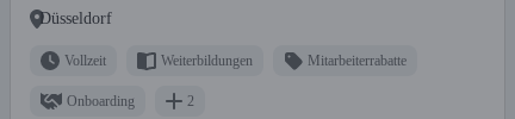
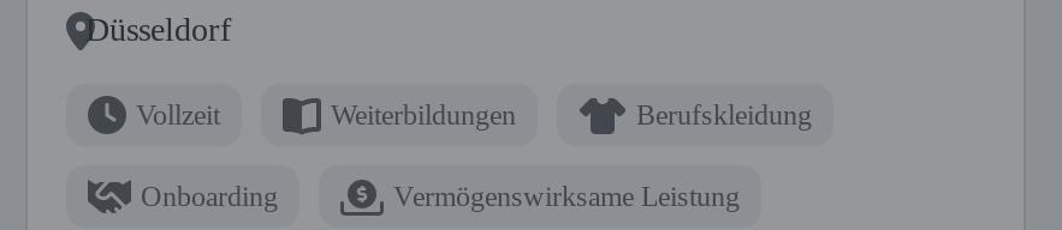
[308,52,407,69] Mitarbeiterrabatte -> [636,98,812,131] Berufskleidung
[187,93,194,109] 2 -> [393,179,740,213] Vermögenswirksame Leistung

